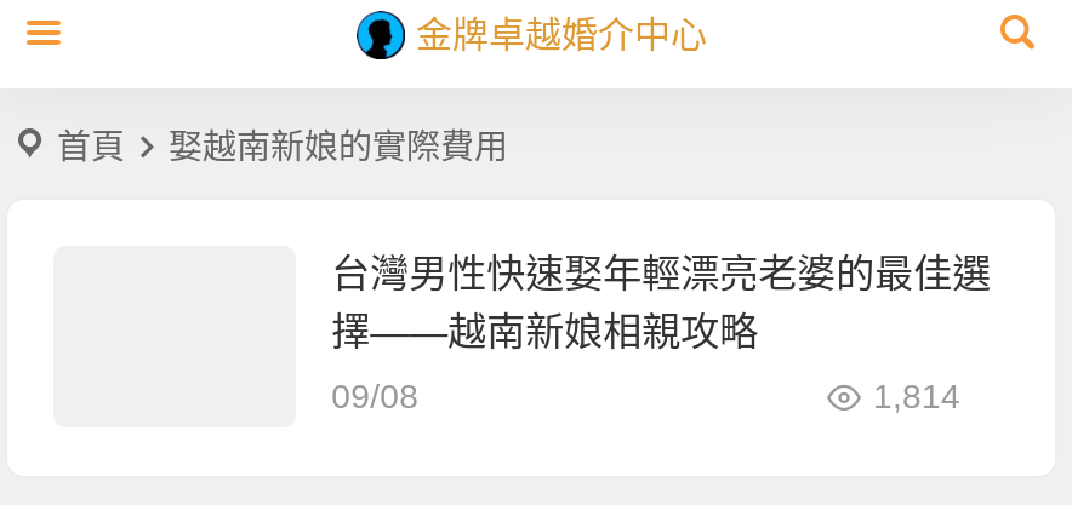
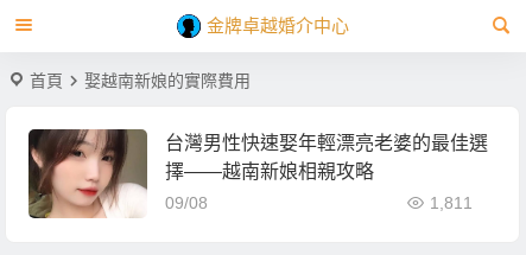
none -> [27,128,148,219] [image]
[873,377,960,415] 1,814 -> [430,193,473,212] 1,811

